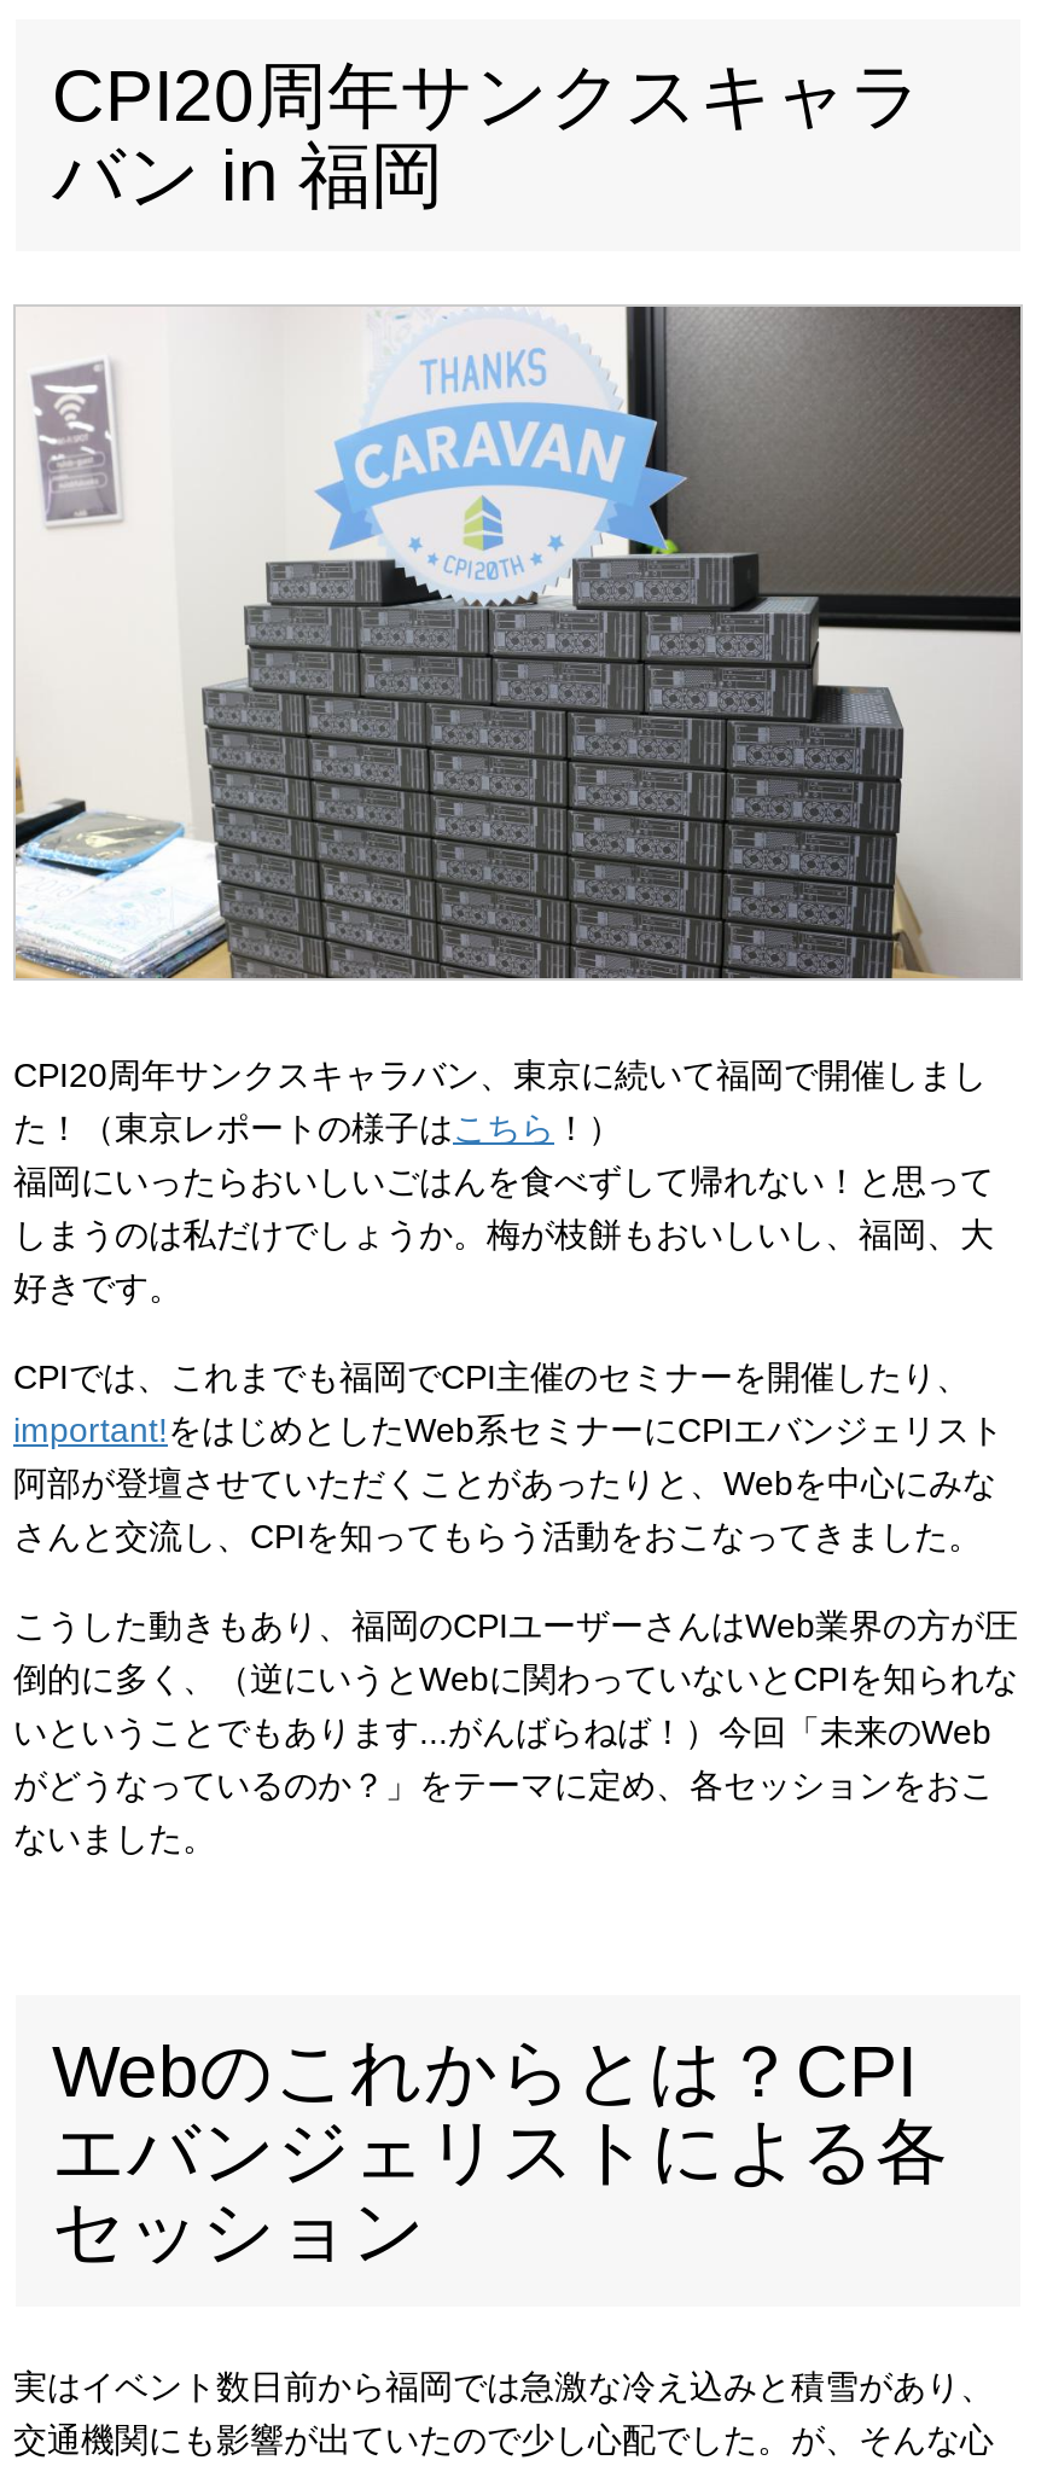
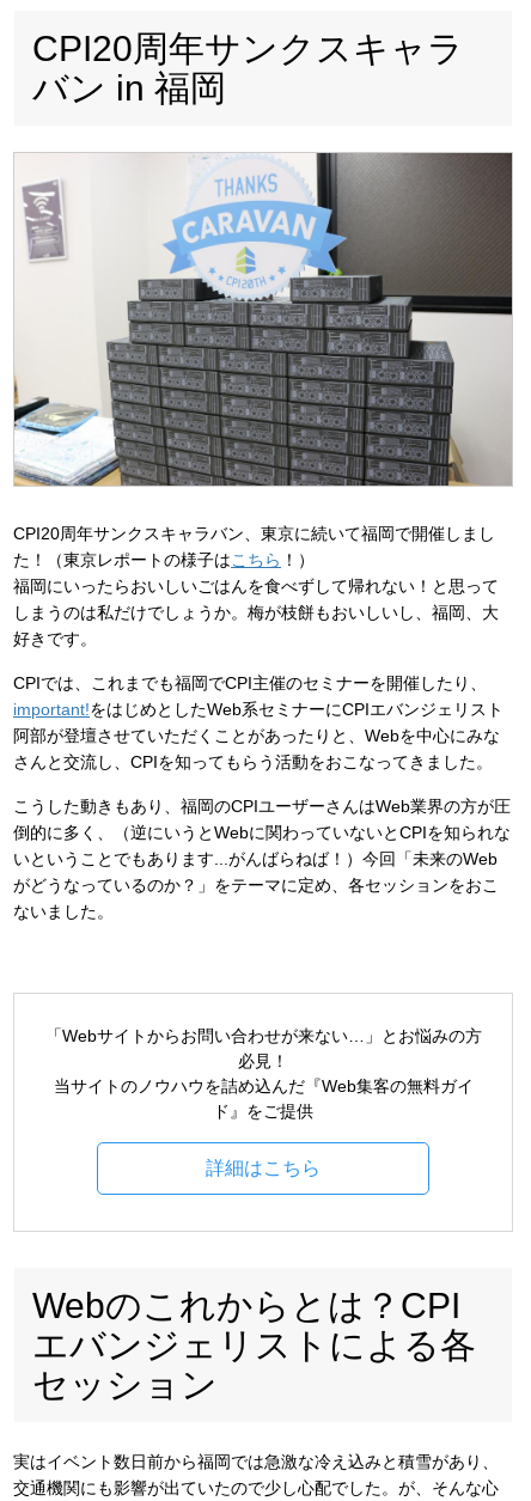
none -> [45,1026,481,1178] 「Webサイトからお問い合わせが来ない…」とお悩みの方 | 必見！ | 当サイトのノウハウを詰め込んだ『Web集客の無料ガイ | ド』をご提供 | 詳細はこちら

